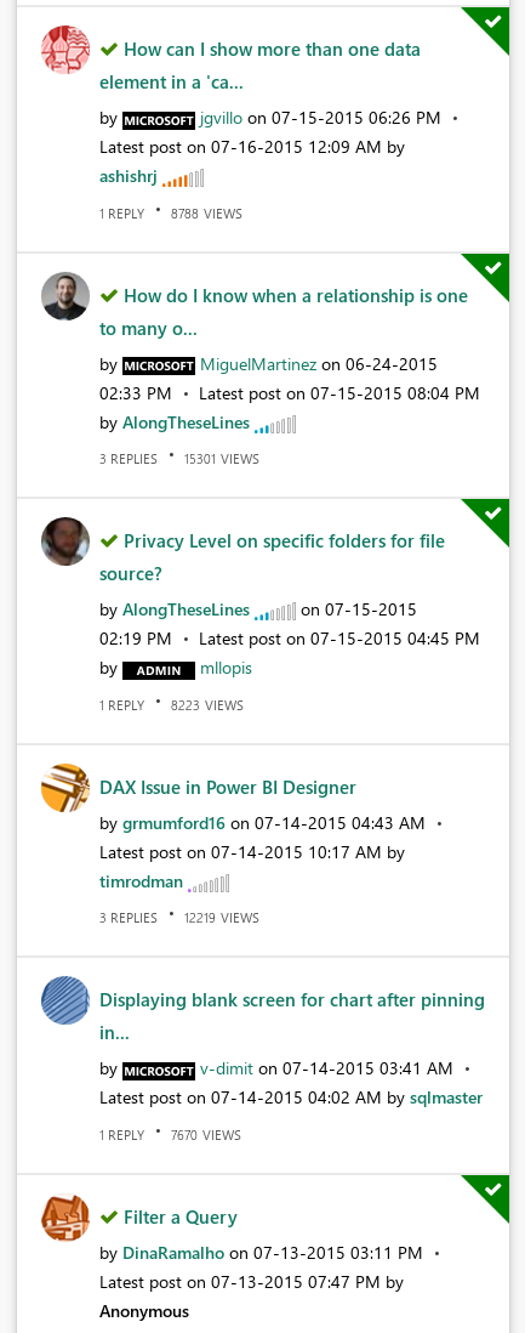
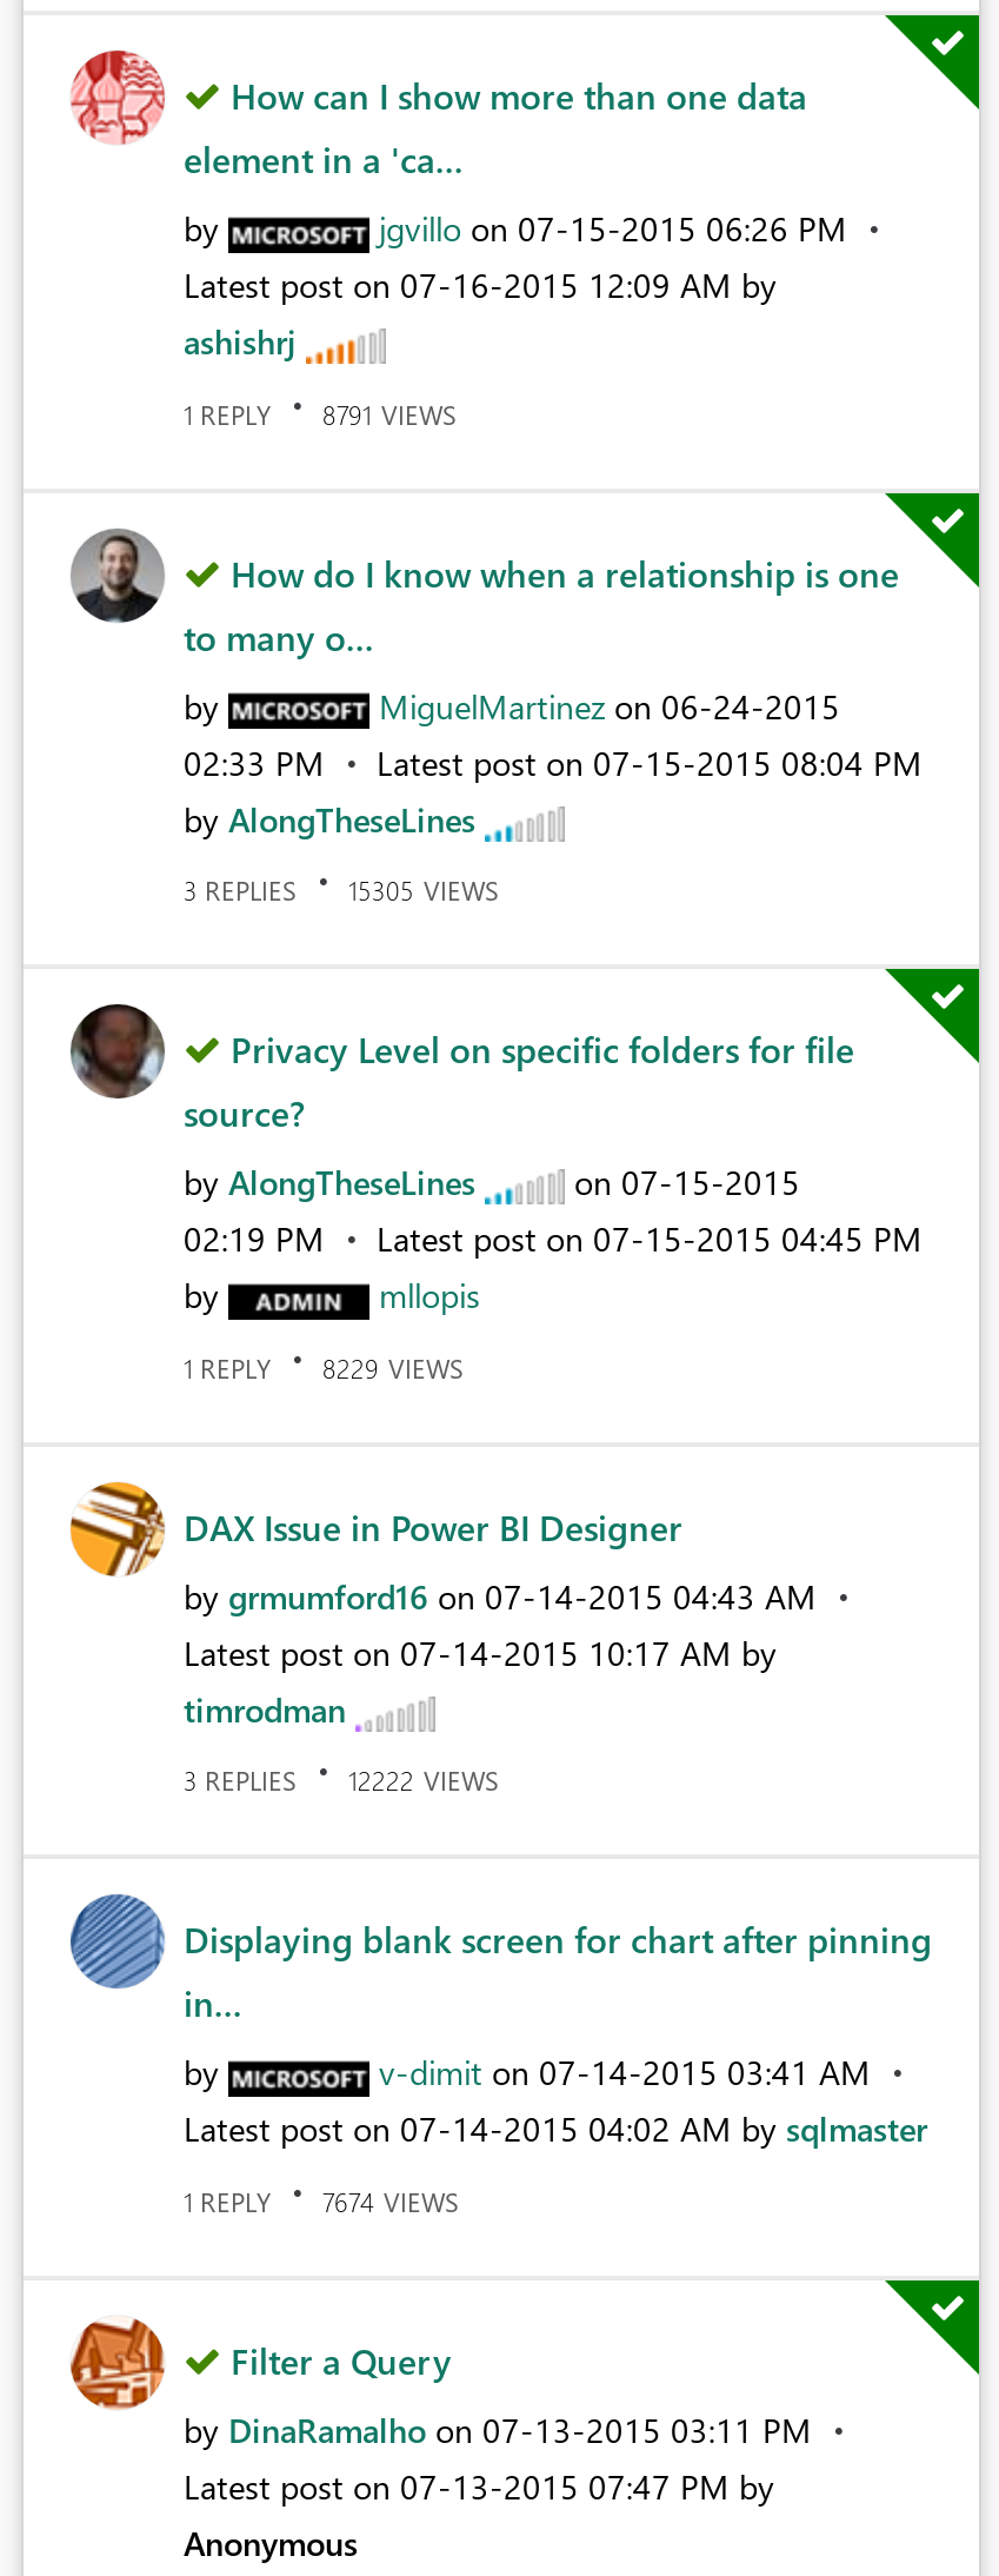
[99,204,242,222] 1 REPLY 8788 VIEWS -> [184,397,457,432] 1 REPLY 8791 VIEWS
[99,450,259,468] 3 REPLIES 15301 VIEWS -> [184,873,499,909] 3 REPLIES 15305 VIEWS
[99,696,244,714] 1 REPLY 8223 VIEWS -> [184,1350,464,1385] 1 REPLY 8229 VIEWS
[99,909,259,927] 3 REPLIES 12219 VIEWS -> [184,1763,499,1799] 3 REPLIES 12222 VIEWS
[99,1125,241,1143] 1 REPLY 7670 VIEWS -> [184,2184,459,2219] 1 REPLY 7674 VIEWS

